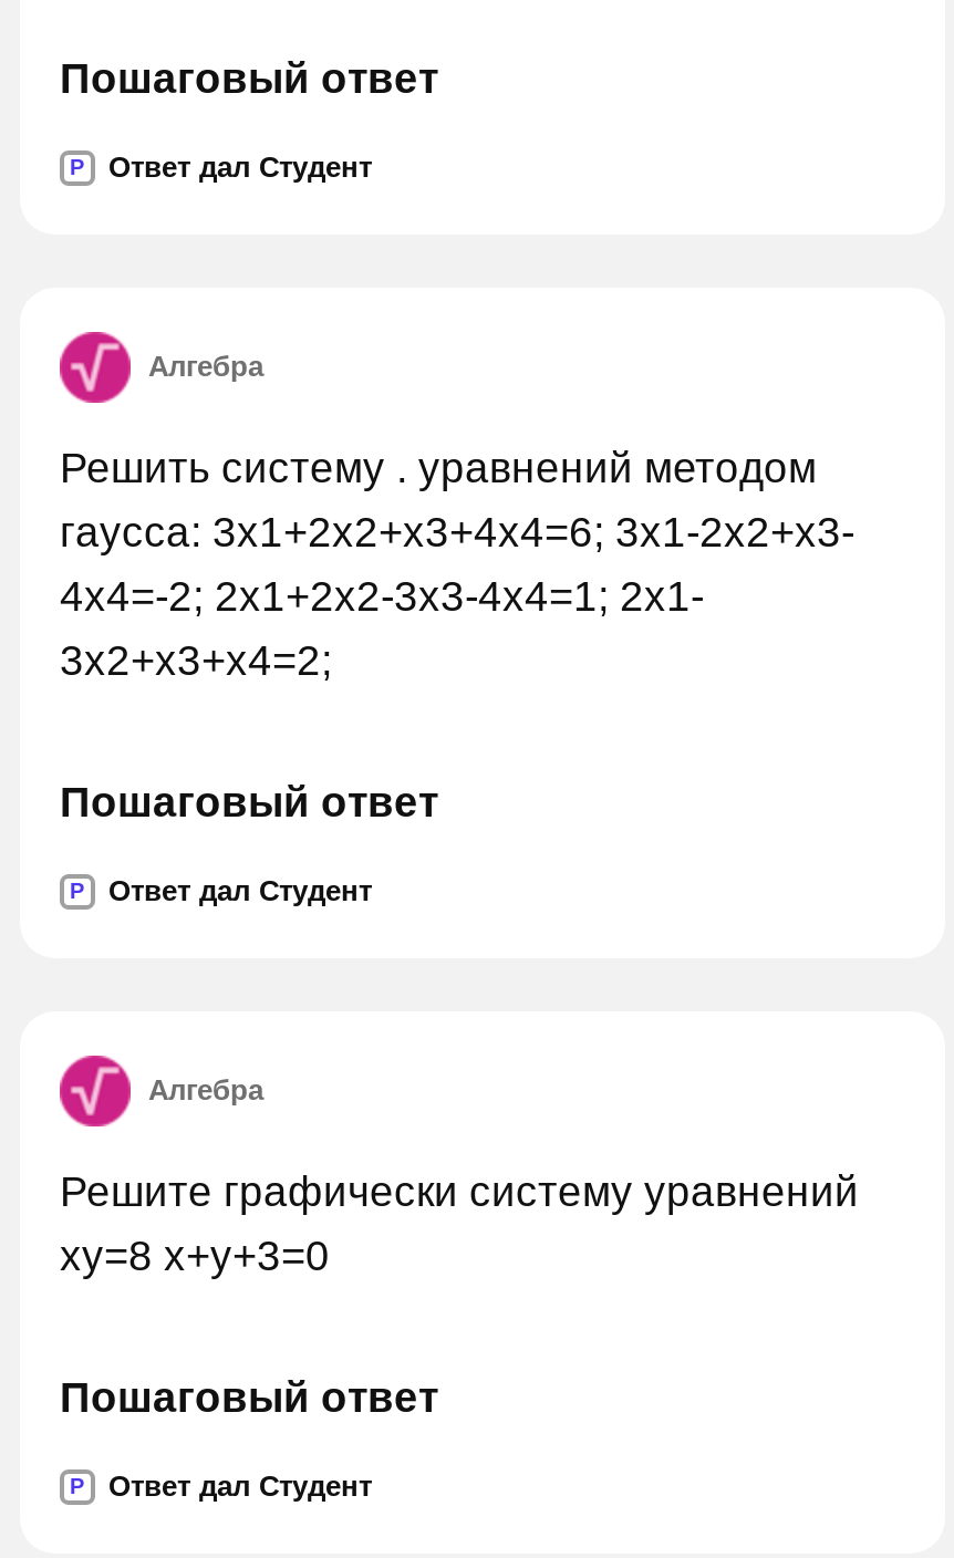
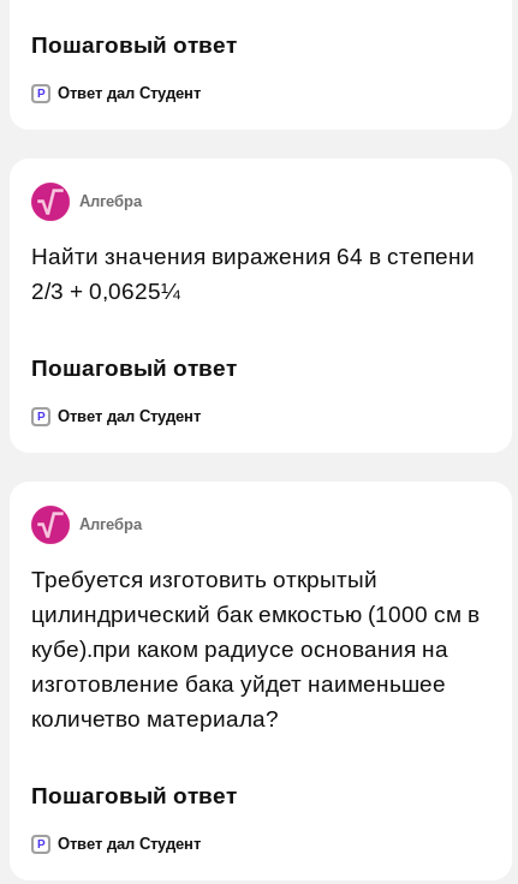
[60,445,854,684] Решить систему . уравнений методом | гаусса: 3x1+2x2+x3+4x4=6; 3x1-2x2+x3- | 4x4=-2; 2x1+2x2-3x3-4x4=1; 2x1- | 3x2+x3+x4=2; -> [31,244,475,304] Найти значения виражения 64 в степени | 2/3 + 0,0625¼
moved [60,779,438,1107] -> [31,356,237,533]: Пошаговый ответ | P | Ответ дал Студент | Алгебра
[60,1168,859,1279] Решите графически систему уравнений | xy=8 x+y+3=0 -> [31,567,480,731] Требуется изготовить открытый | цилиндрический бак емкостью (1000 см в | кубе).при каком радиусе основания на | изготовление бака уйдет наименьшее | количетво материала?

